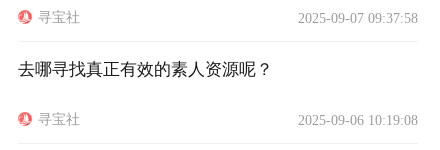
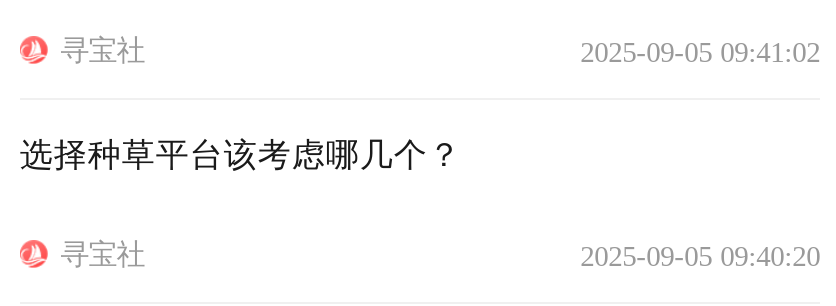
[298,10,418,26] 2025-09-07 09:37:58 -> [580,35,820,67] 2025-09-05 09:41:02
[18,60,273,79] 去哪寻找真正有效的素人资源呢？ -> [20,136,462,174] 选择种草平台该考虑哪几个？
[298,112,418,128] 2025-09-06 10:19:08 -> [580,240,820,272] 2025-09-05 09:40:20

